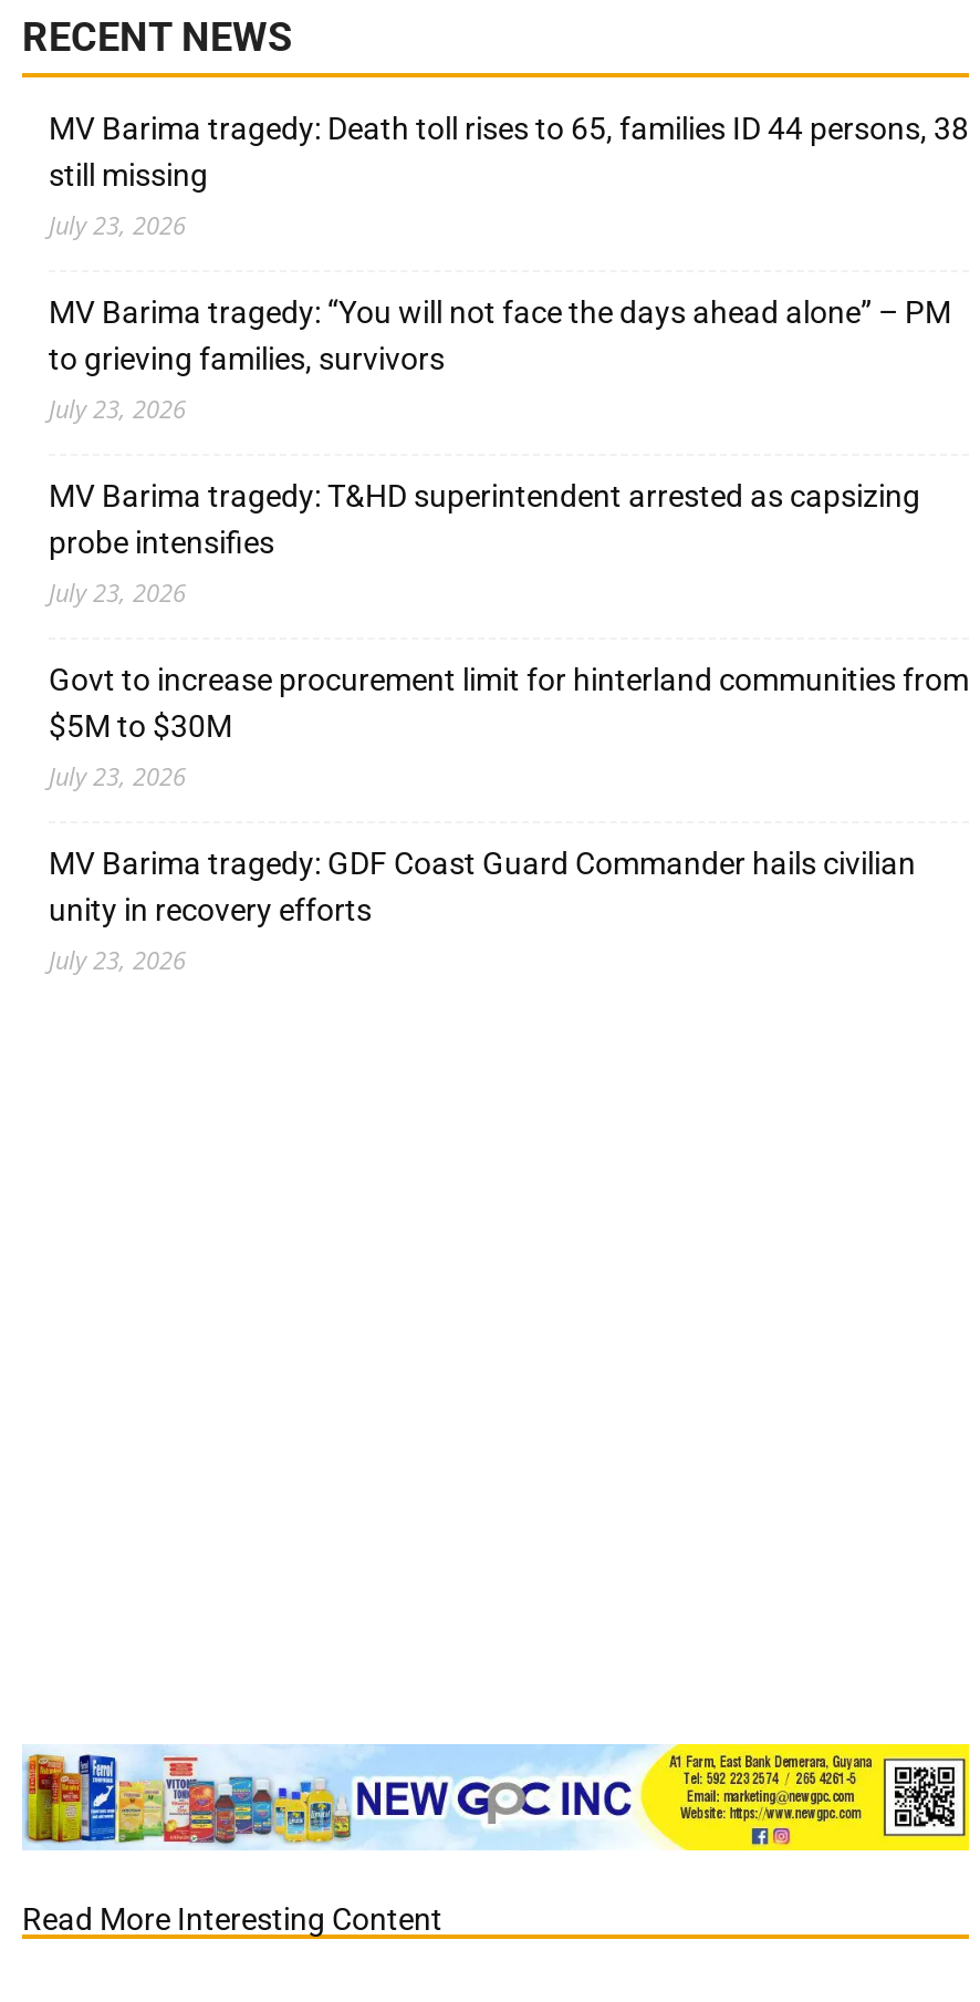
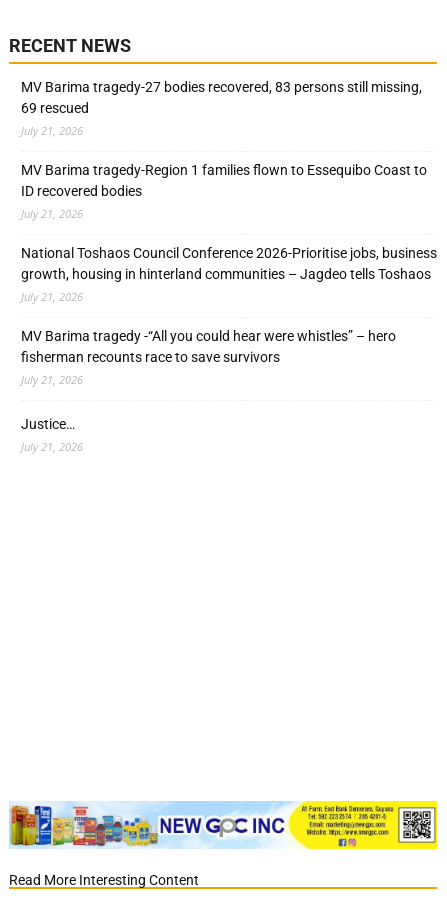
[49,111,969,241] MV Barima tragedy: Death toll rises to 65, families ID 44 persons, 38 | still missing | July 23, 2026 -> [21,79,422,138] MV Barima tragedy-27 bodies recovered, 83 persons still missing, | 69 rescued | July 21, 2026
[49,294,951,425] MV Barima tragedy: “You will not face the days ahead alone” – PM | to grieving families, survivors | July 23, 2026 -> [21,162,427,221] MV Barima tragedy-Region 1 families flown to Essequibo Coast to | ID recovered bodies | July 21, 2026
[49,478,920,609] MV Barima tragedy: T&HD superintendent arrested as capsizing | probe intensifies | July 23, 2026 -> [21,245,437,304] National Toshaos Council Conference 2026-Prioritise jobs, business | growth, housing in hinterland communities – Jagdeo tells Toshaos | July 21, 2026
[49,662,969,792] Govt to increase procurement limit for hinterland communities from | $5M to $30M | July 23, 2026 -> [21,328,396,387] MV Barima tragedy -“All you could hear were whistles” – hero | fisherman recounts race to save survivors | July 21, 2026
[49,846,916,976] MV Barima tragedy: GDF Coast Guard Commander hails civilian | unity in recovery efforts | July 23, 2026 -> [21,416,83,454] Justice… | July 21, 2026

